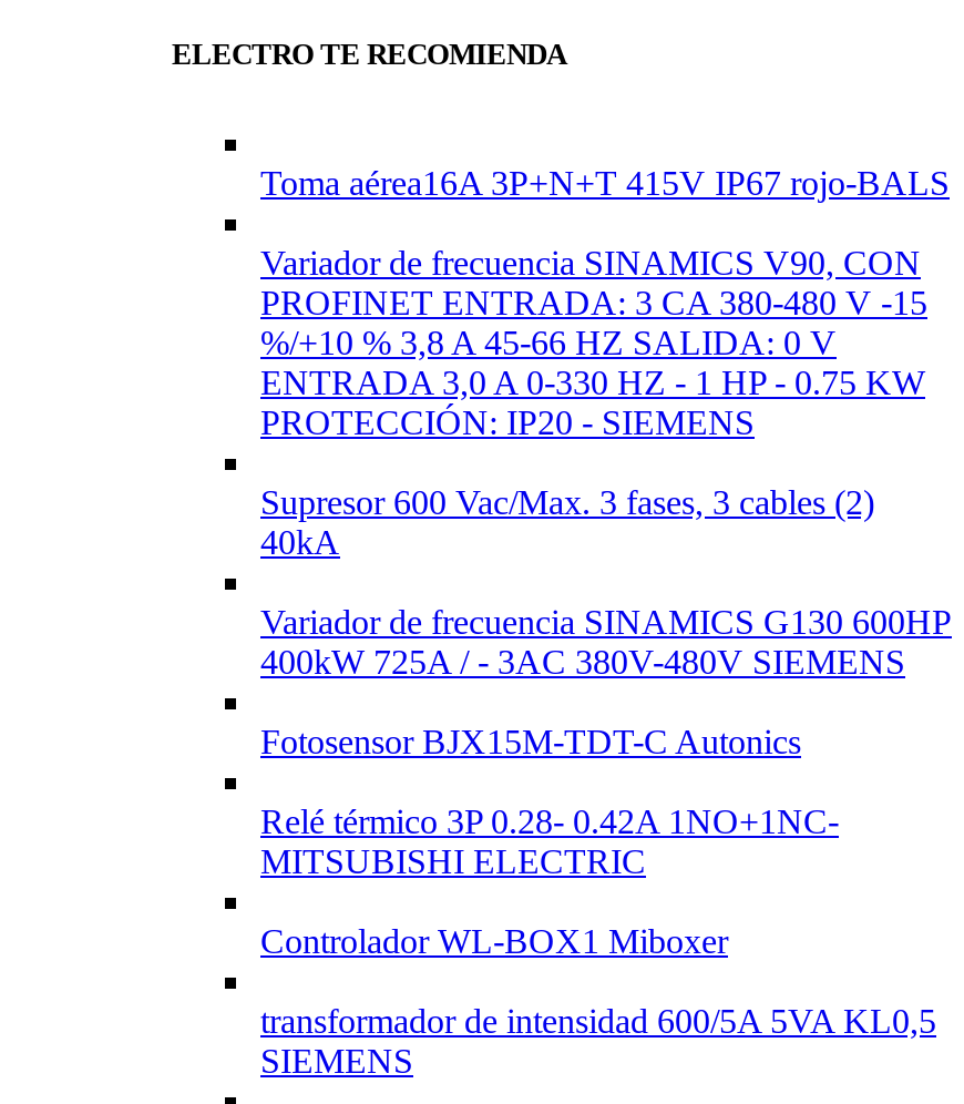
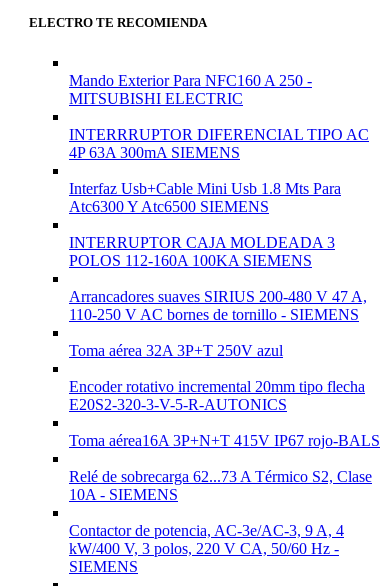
moved [260,163,950,201] -> [69,432,380,449]: Toma aérea16A 3P+N+T 415V IP67 rojo-BALS
[260,243,952,839] Variador de frecuencia SINAMICS V90, CON | PROFINET ENTRADA: 3 CA 380-480 V -15 | %/+10 % 3,8 A 45-66 HZ SALIDA: 0 V | ENTRADA 3,0 A 0-330 HZ - 1 HP - 0.75 KW | PROTECCIÓN: IP20 - SIEMENS | Supresor 600 Vac/Max. 3 fases, 3 cables (2) | 40kA | Variador de frecuencia SINAMICS G130 600HP | 400kW 725A / - 3AC 380V-480V SIEMENS | Fotosensor BJX15M-TDT-C Autonics | Relé térmico 3P 0.28- 0.42A 1NO+1NC- -> [69,72,312,89] Mando Exterior Para NFC160 A 250 -
moved [260,842,646,879] -> [69,90,243,107]: MITSUBISHI ELECTRIC
[260,921,936,1039] Controlador WL-BOX1 Miboxer | transformador de intensidad 600/5A 5VA KL0,5 -> [69,126,372,557] INTERRRUPTOR DIFERENCIAL TIPO AC | 4P 63A 300mA SIEMENS | Interfaz Usb+Cable Mini Usb 1.8 Mts Para | Atc6300 Y Atc6500 SIEMENS | INTERRUPTOR CAJA MOLDEADA 3 | POLOS 112-160A 100KA SIEMENS | Arrancadores suaves SIRIUS 200-480 V 47 A, | 110-250 V AC bornes de tornillo - SIEMENS | Toma aérea 32A 3P+T 250V azul | Encoder rotativo incremental 20mm tipo flecha | E20S2-320-3-V-5-R-AUTONICS | Relé de sobrecarga 62...73 A Térmico S2, Clase | 10A - SIEMENS | Contactor de potencia, AC-3e/AC-3, 9 A, 4 | kW/400 V, 3 polos, 220 V CA, 50/60 Hz -

